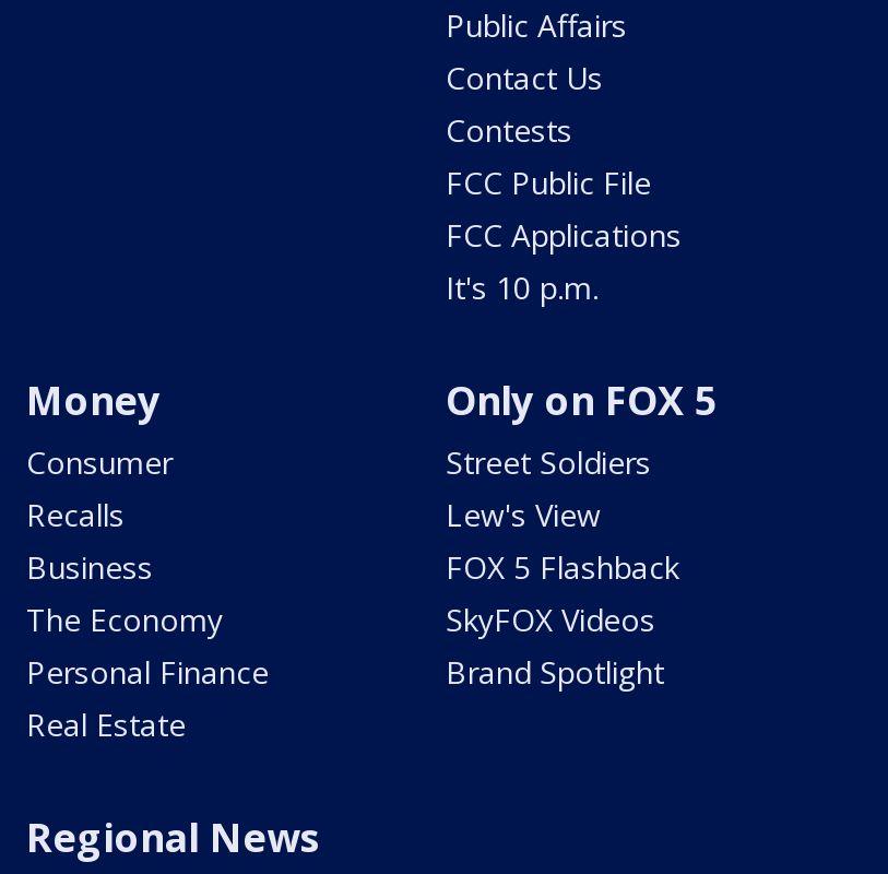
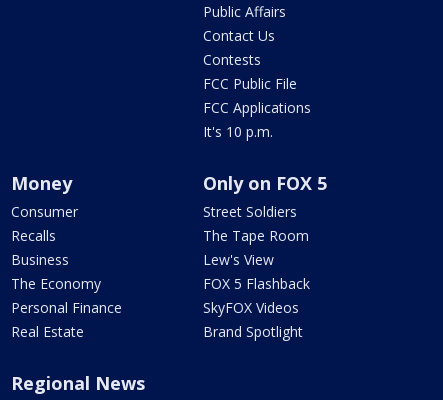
moved [446,494,679,693] -> [203,250,310,341]: Lew's View | FOX 5 Flashback | SkyFOX Videos | Brand Spotlight
none -> [203,226,309,245] The Tape Room

